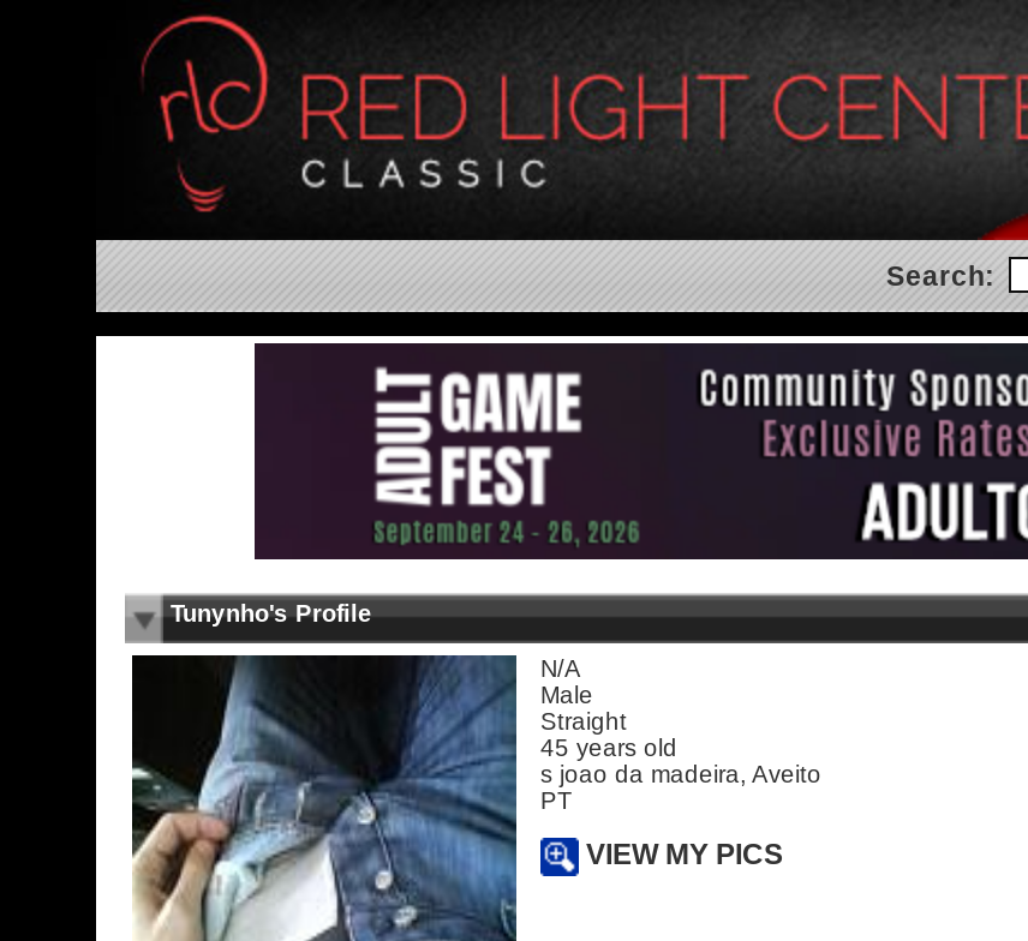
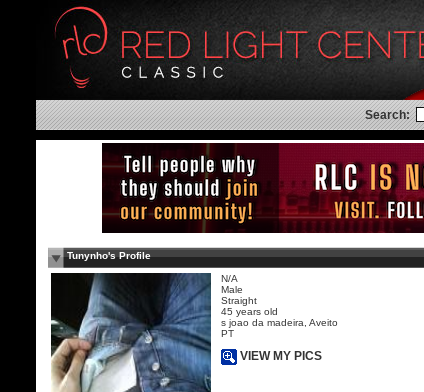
[257,343,1021,559] [image] -> [104,143,421,233] [image]

